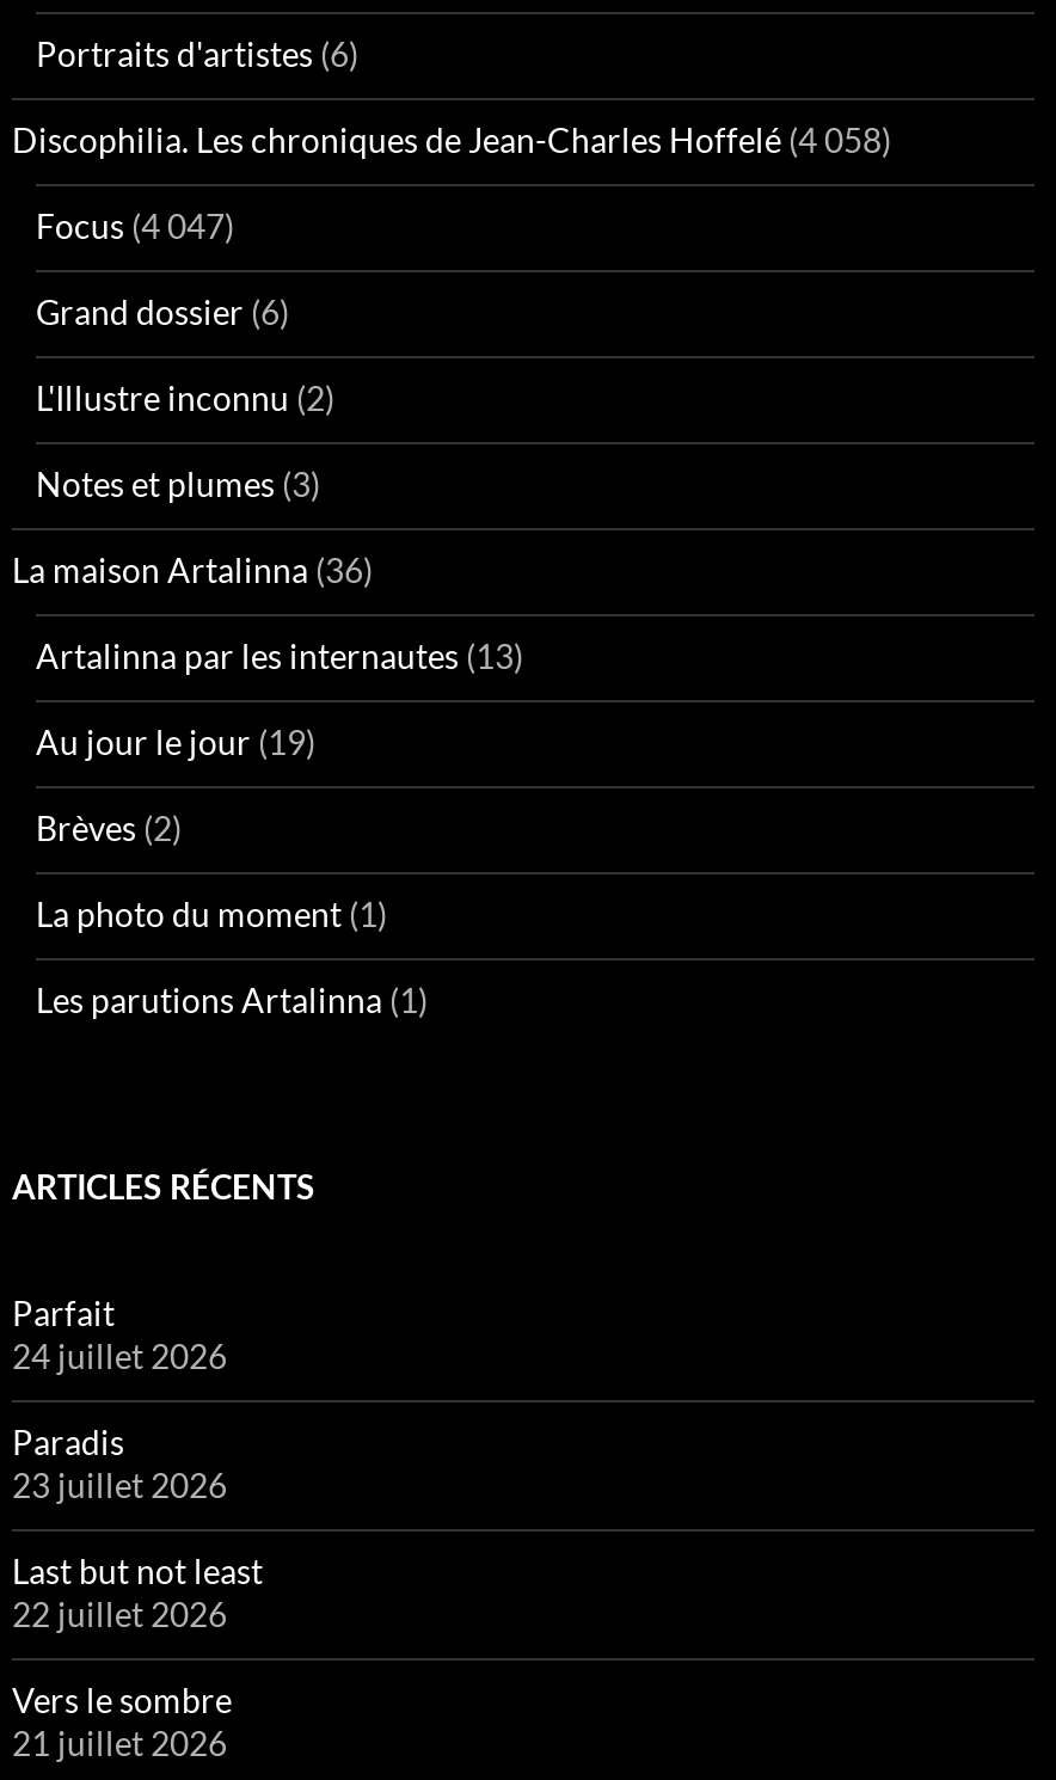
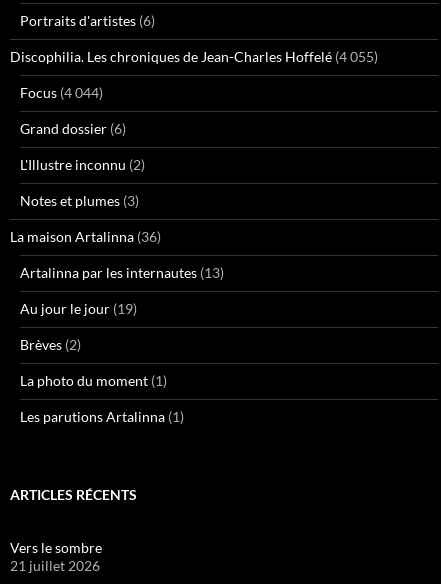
[12,119,891,160] Discophilia. Les chroniques de Jean-Charles Hoffelé (4 058) -> [10,48,378,65] Discophilia. Les chroniques de Jean-Charles Hoffelé (4 055)
[36,205,234,246] Focus (4 047) -> [20,84,103,101] Focus (4 044)
[12,1293,263,1634] Parfait | 24 juillet 2026 | Paradis | 23 juillet 2026 | Last but not least | 22 juillet 2026 -> none

